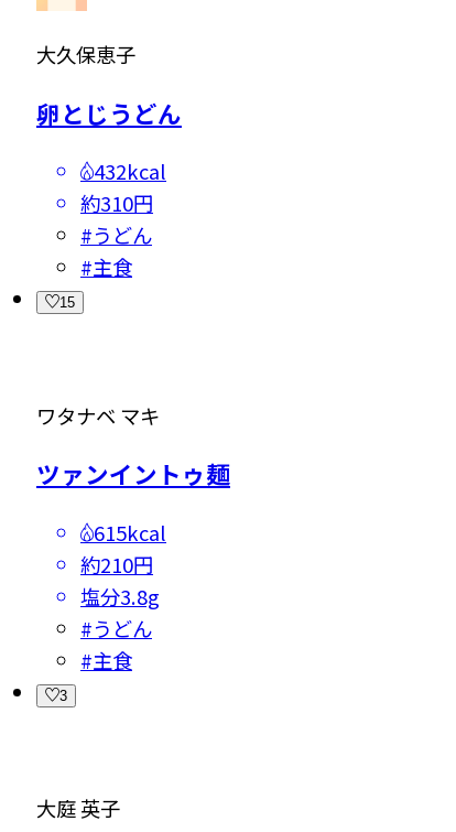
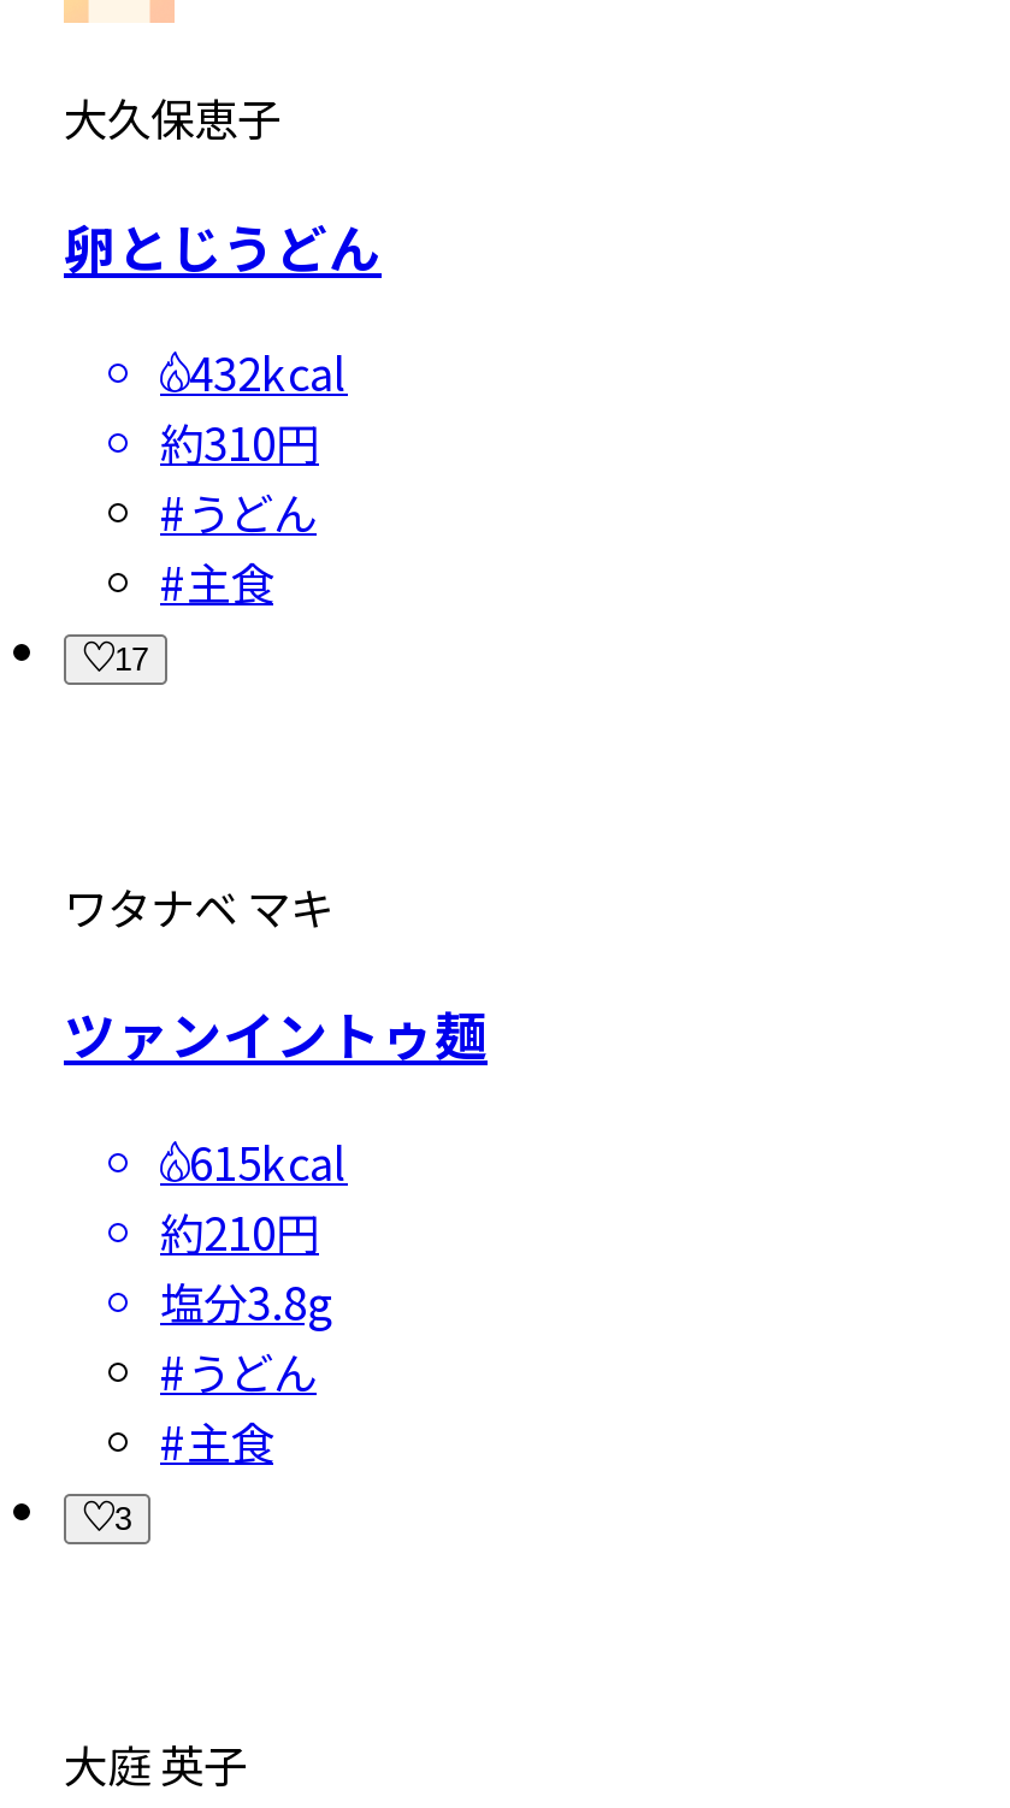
[59,295,75,311] 15 -> [114,642,148,678] 17

